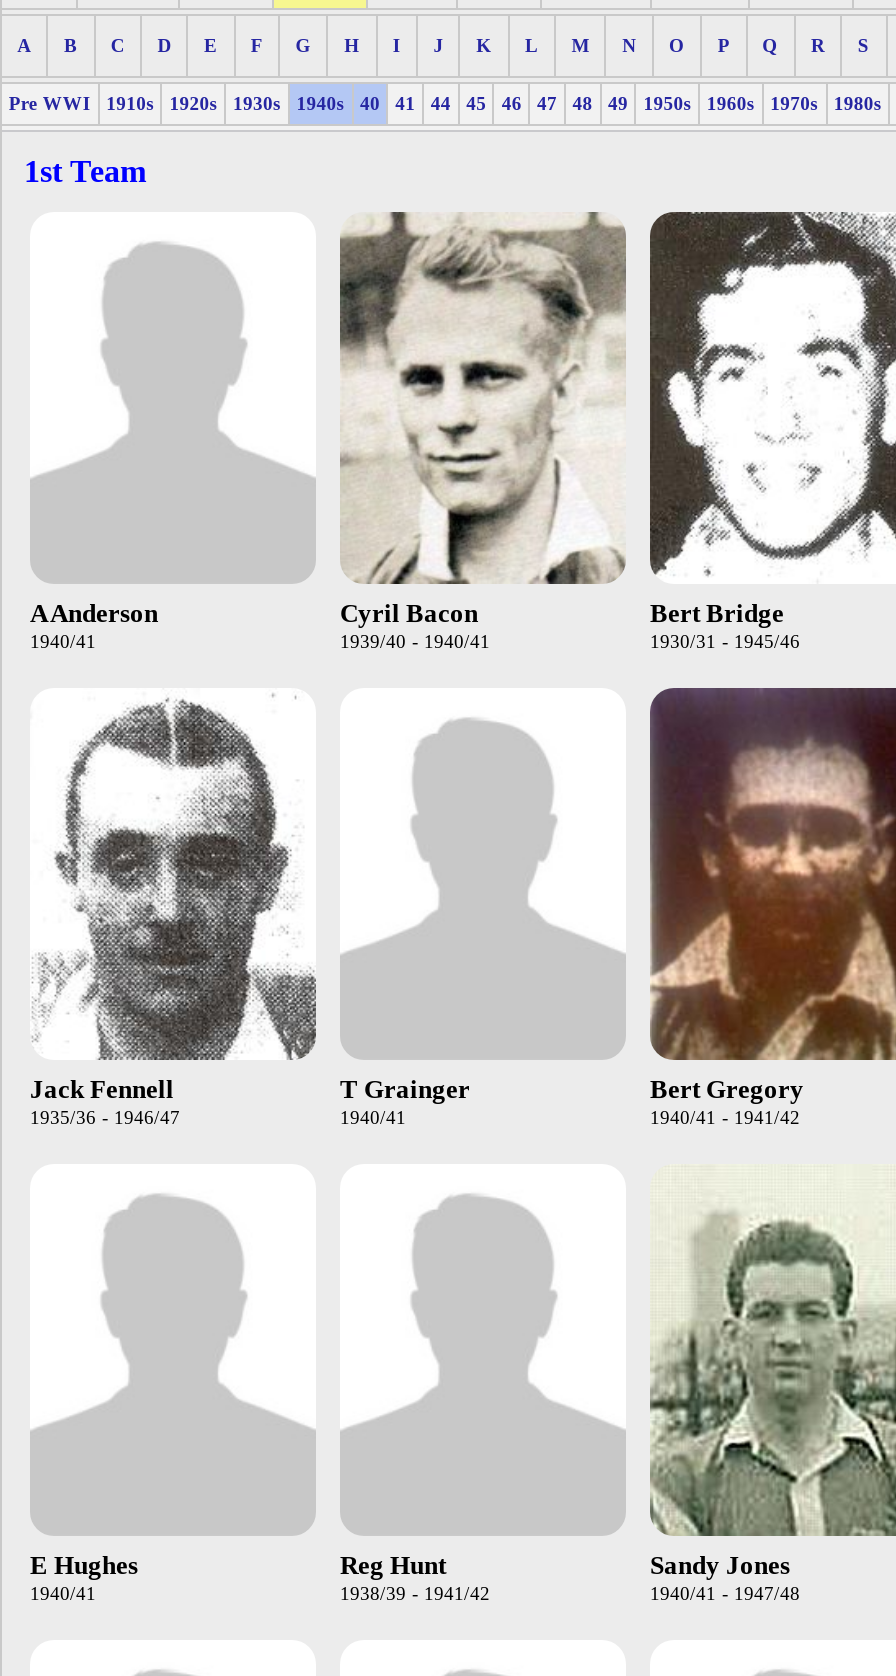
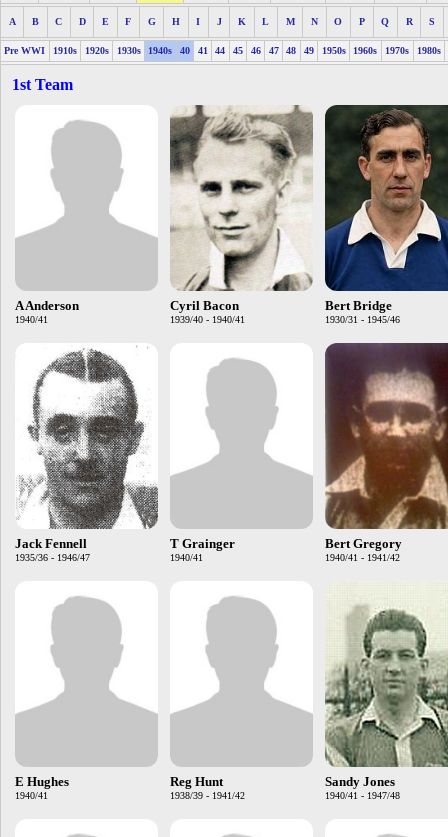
[650,212,890,584] [image] -> [325,104,445,292] [image]

